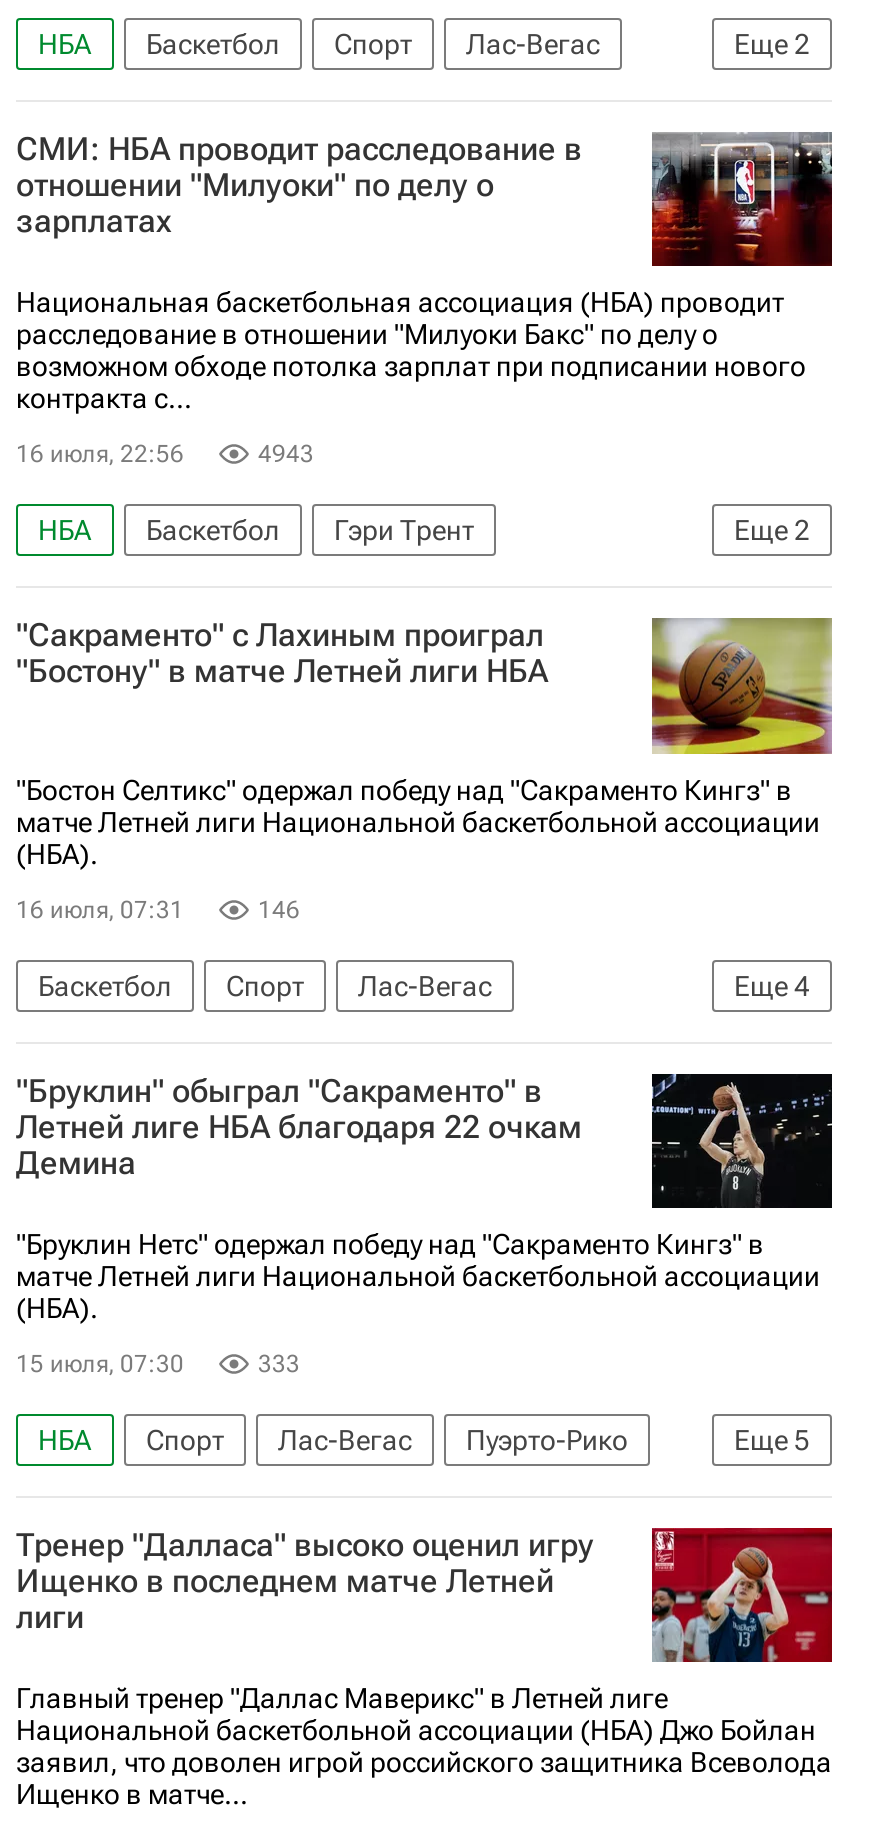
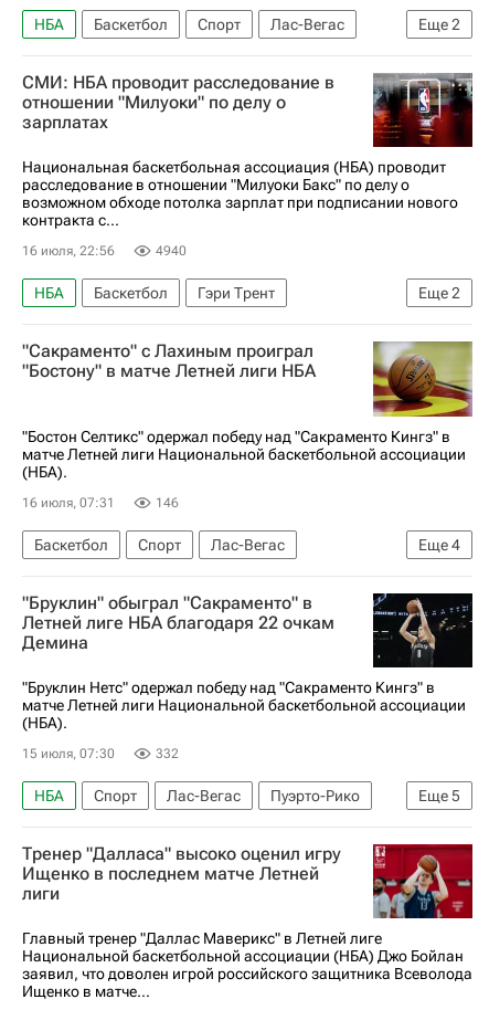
[258,440,314,468] 4943 -> [156,243,187,259] 4940
[258,1349,300,1377] 333 -> [156,745,179,761] 332

